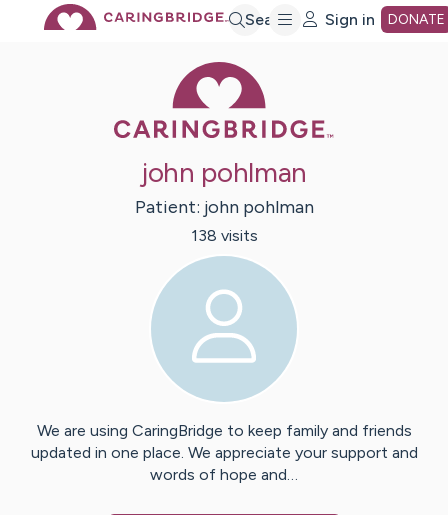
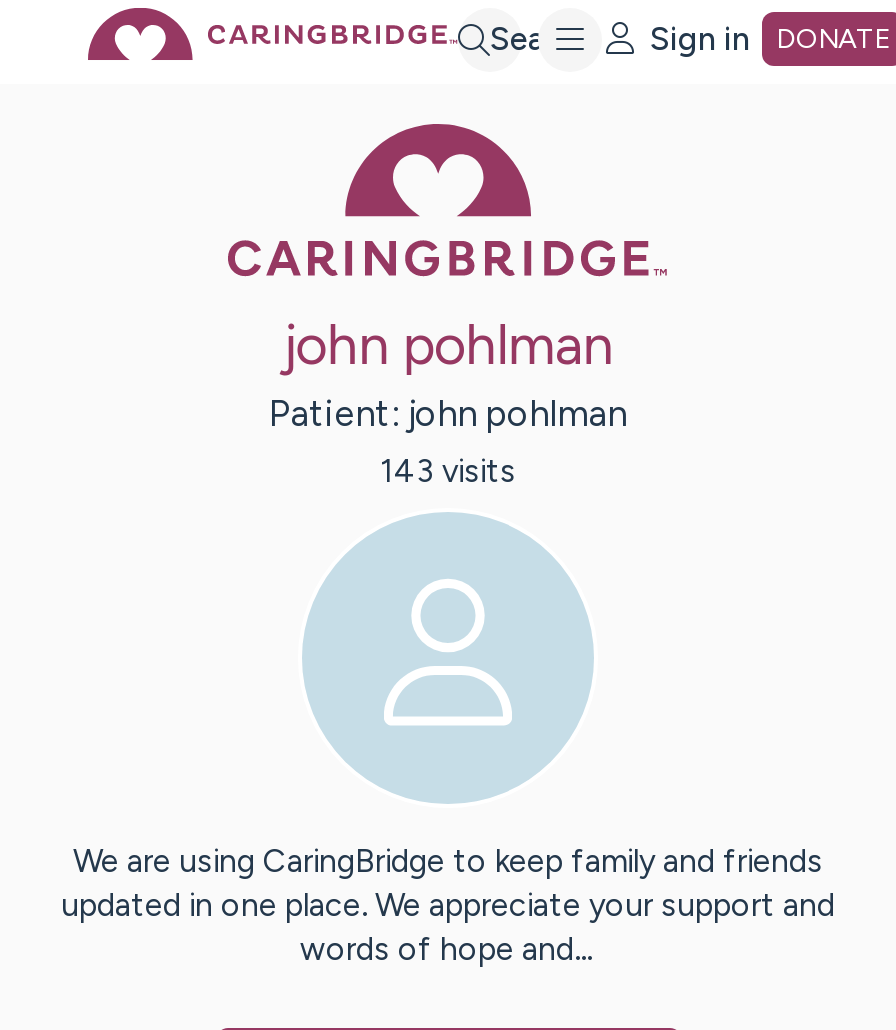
[190,226,257,245] 138 visits -> [380,453,516,491] 143 visits

